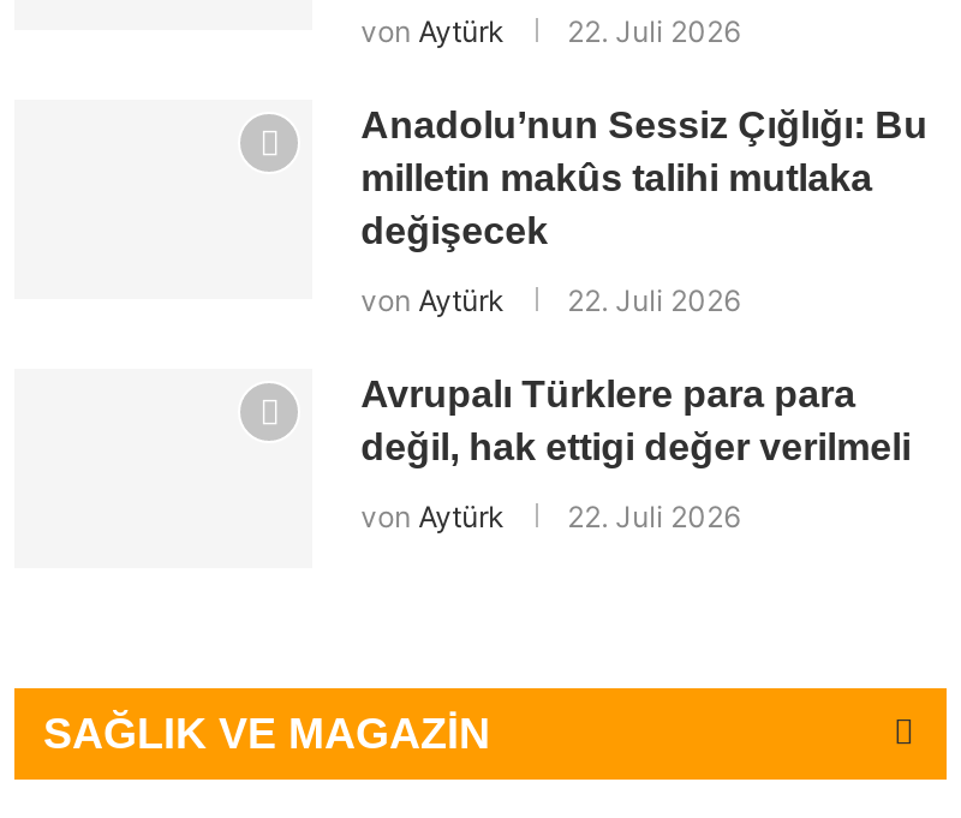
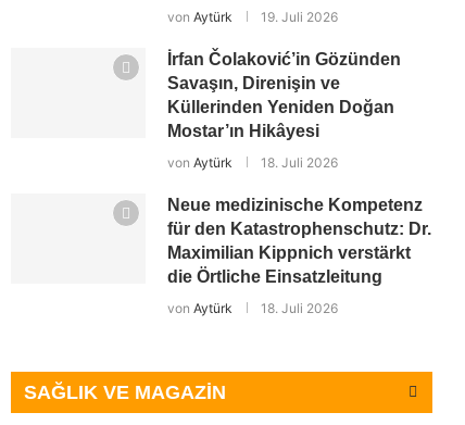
[361,14,740,50] von Aytürk 22. Juli 2026 -> [168,9,338,25] von Aytürk 19. Juli 2026
[361,105,928,252] Anadolu’nun Sessiz Çığlığı: Bu | milletin makûs talihi mutlaka | değişecek -> [168,50,401,141] İrfan Čolaković’in Gözünden | Savaşın, Direnişin ve | Küllerinden Yeniden Doğan | Mostar’ın Hikâyesi
[361,283,740,319] von Aytürk 22. Juli 2026 -> [168,155,338,171] von Aytürk 18. Juli 2026
[361,375,911,468] Avrupalı Türklere para para | değil, hak ettigi değer verilmeli -> [168,196,432,286] Neue medizinische Kompetenz | für den Katastrophenschutz: Dr. | Maximilian Kippnich verstärkt | die Örtliche Einsatzleitung
[361,499,740,535] von Aytürk 22. Juli 2026 -> [168,300,338,317] von Aytürk 18. Juli 2026

